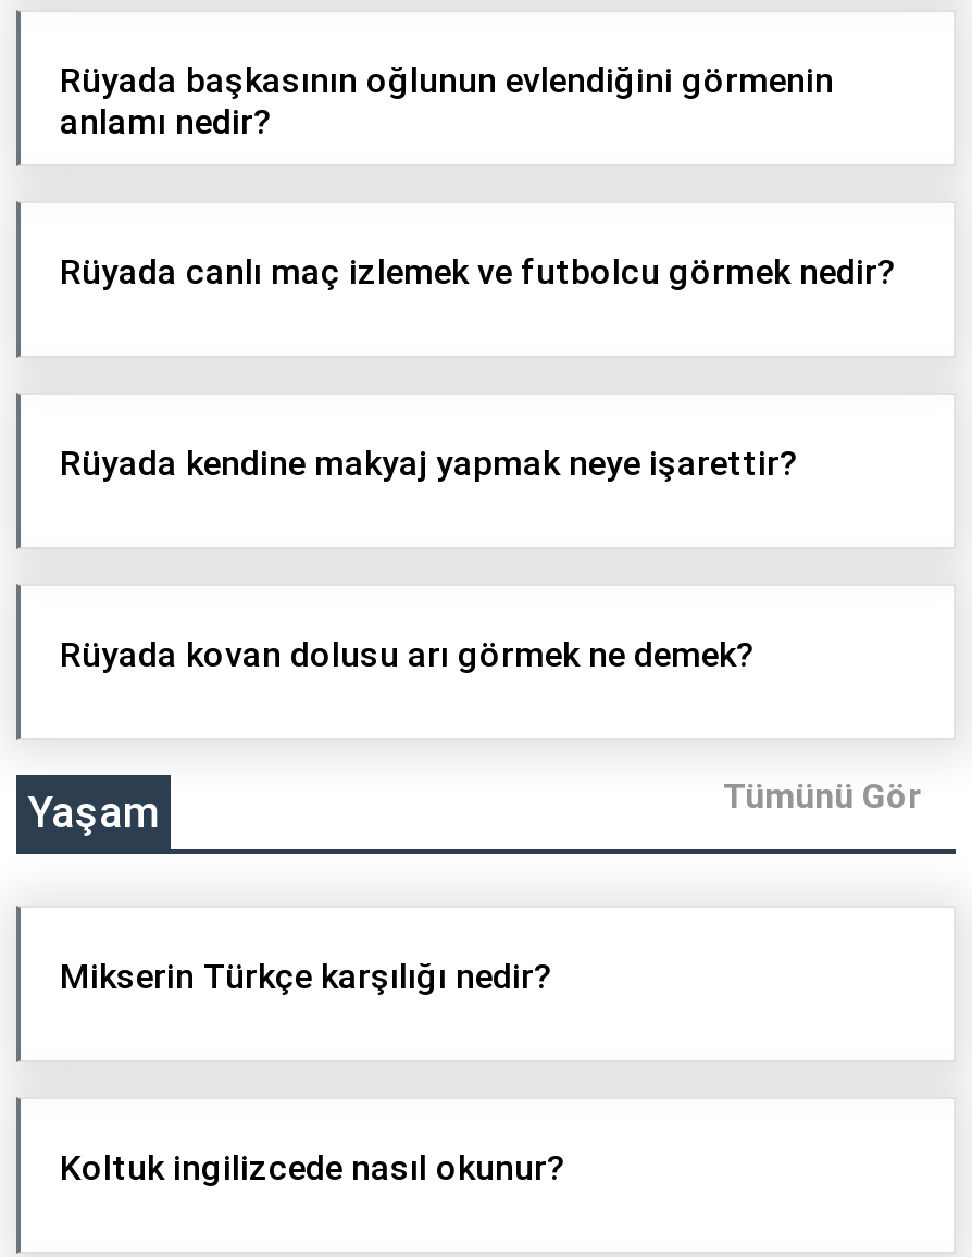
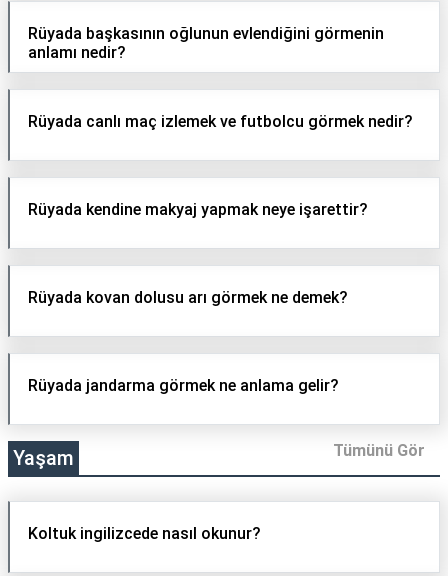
none -> [28,376,339,395] Rüyada jandarma görmek ne anlama gelir?
moved [27,776,923,839] -> [13,441,425,470]: Yaşam | Tümünü Gör
[60,957,553,998] Mikserin Türkçe karşılığı nedir? -> none

